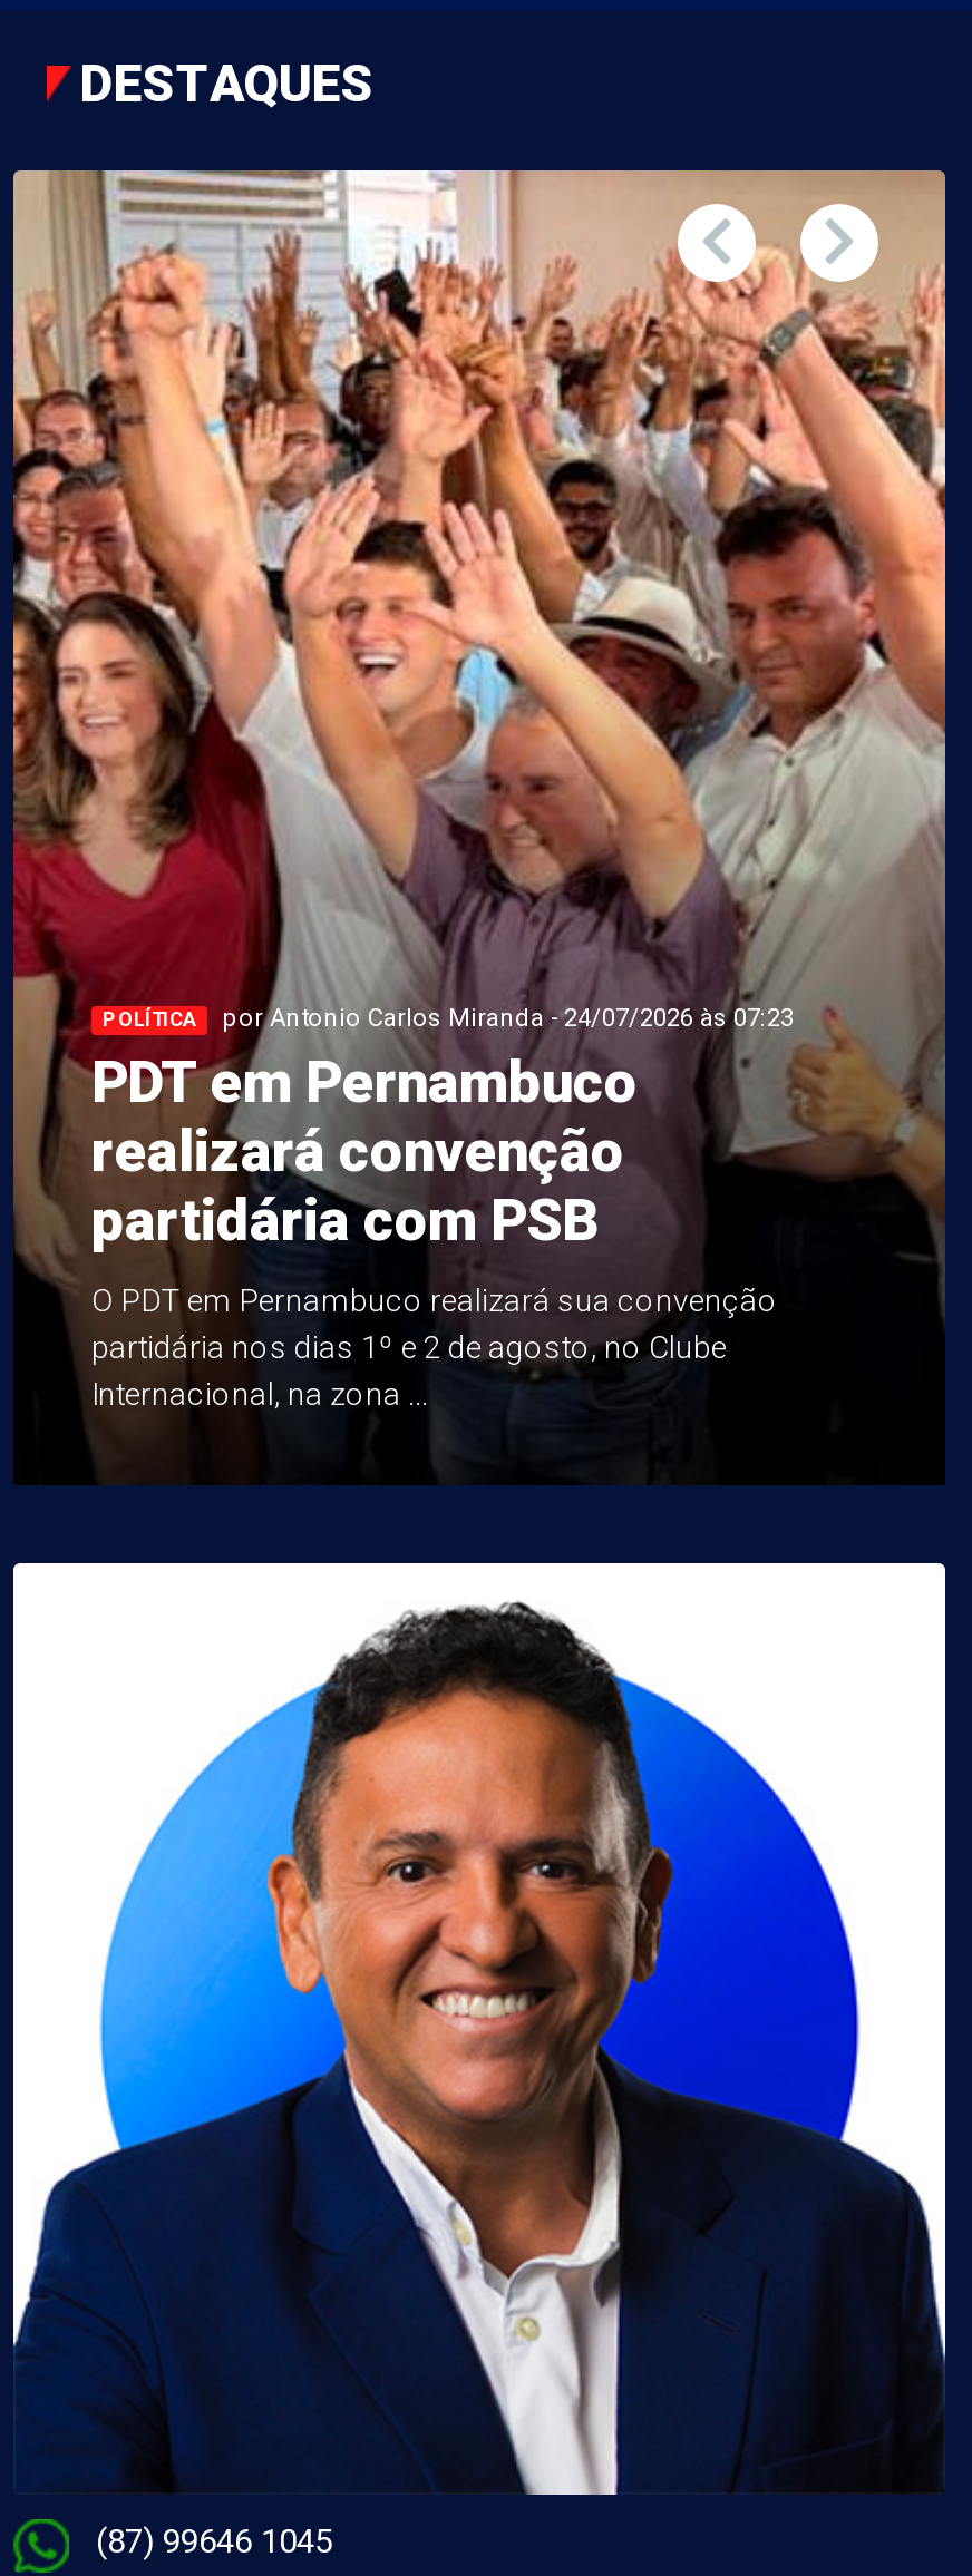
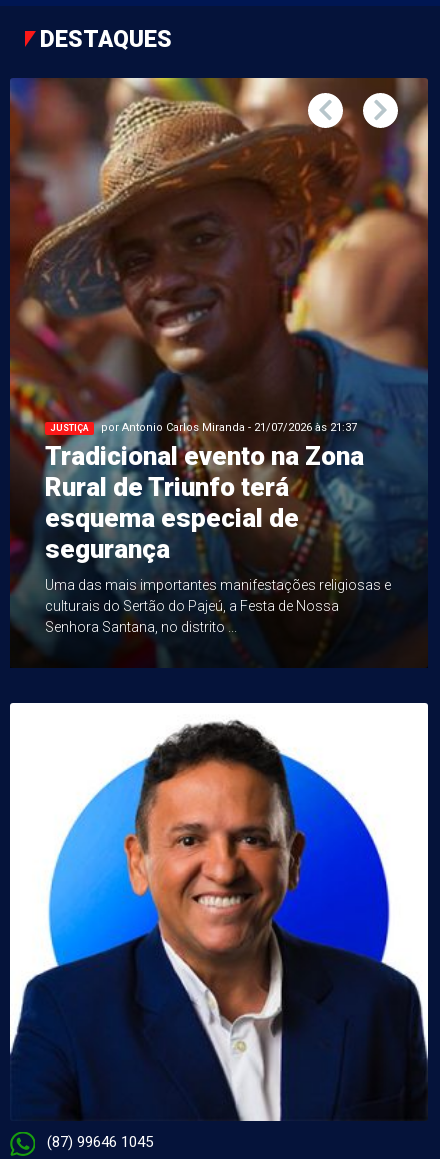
[11,168,947,1483] [image] | POLÍTICA | por Antonio Carlos Miranda - 24/07/2026 às 07:23 | PDT em Pernambuco | realizará convenção | partidária com PSB | O PDT em Pernambuco realizará sua convenção | partidária nos dias 1º e 2 de agosto, no Clube | Internacional, na zona ... -> [10,77,429,667] [image] | JUSTIÇA | por Antonio Carlos Miranda - 21/07/2026 às 21:37 | Tradicional evento na Zona | Rural de Triunfo terá | esquema especial de | segurança | Uma das mais importantes manifestações religiosas e | culturais do Sertão do Pajeú, a Festa de Nossa | Senhora Santana, no distrito ...

